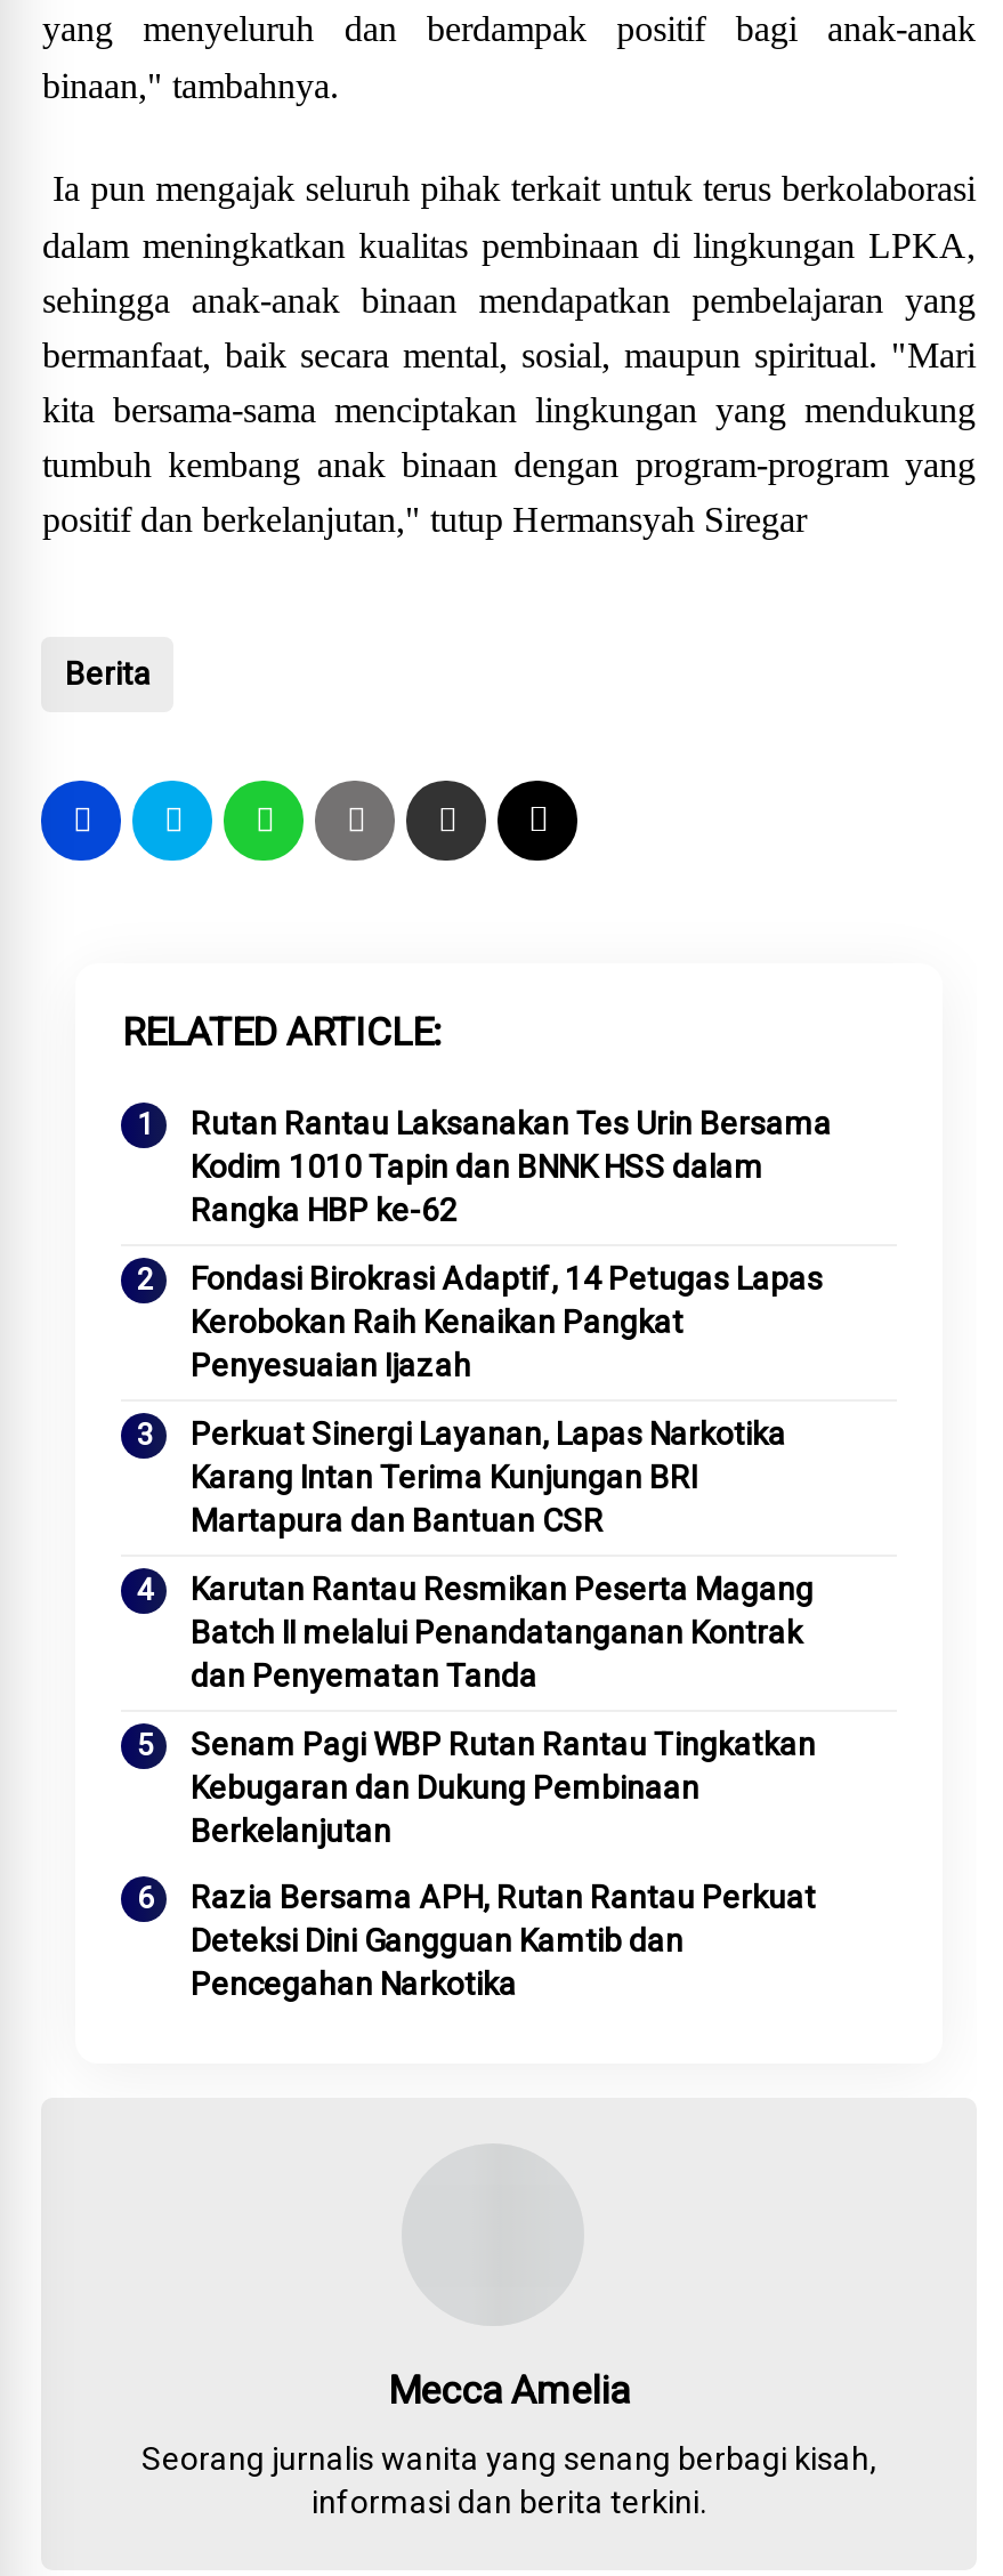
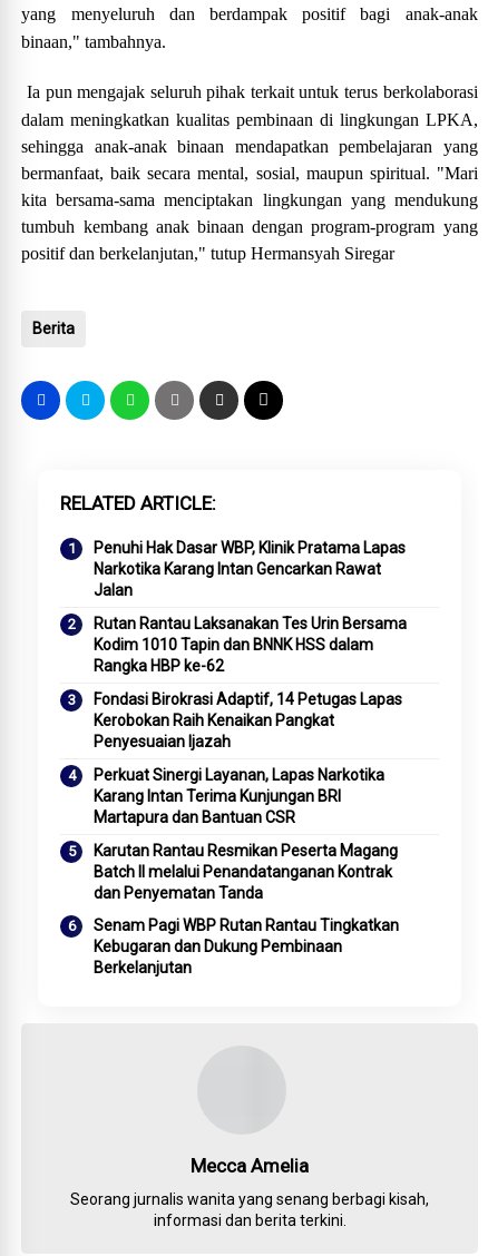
none -> [94,539,406,599] Penuhi Hak Dasar WBP, Klinik Pratama Lapas | Narkotika Karang Intan Gencarkan Rawat | Jalan
moved [191,1105,832,1849] -> [94,615,407,977]: Rutan Rantau Laksanakan Tes Urin Bersama | Kodim 1010 Tapin dan BNNK HSS dalam | Rangka HBP ke-62 | ... | Kebugaran dan Dukung Pembinaan | Berkelanjutan
[191,1879,816,2002] Razia Bersama APH, Rutan Rantau Perkuat | Deteksi Dini Gangguan Kamtib dan | Pencegahan Narkotika -> none

